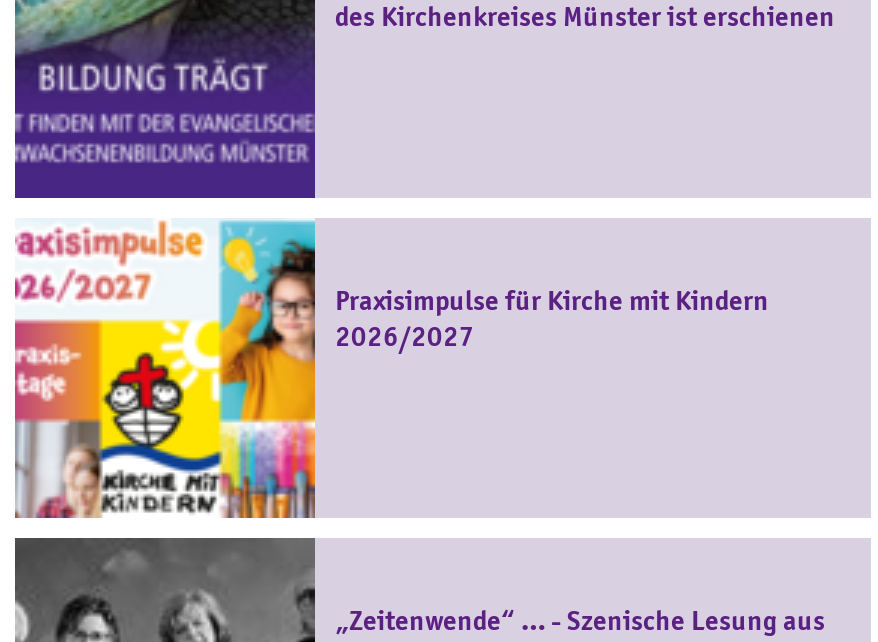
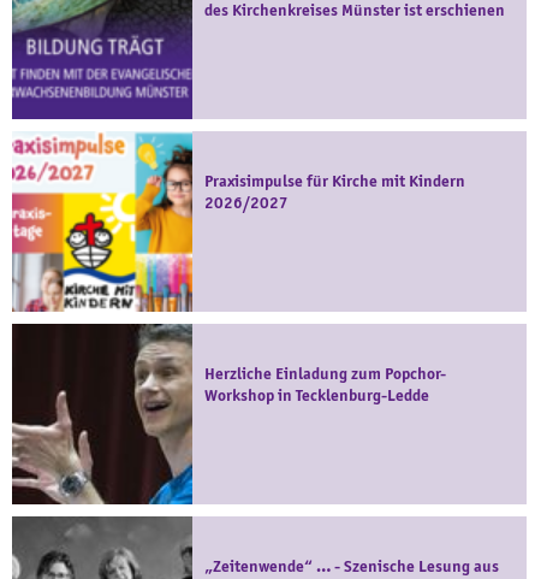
none -> [11,324,446,506] [image] | Herzliche Einladung zum Popchor- | Workshop in Tecklenburg-Ledde

